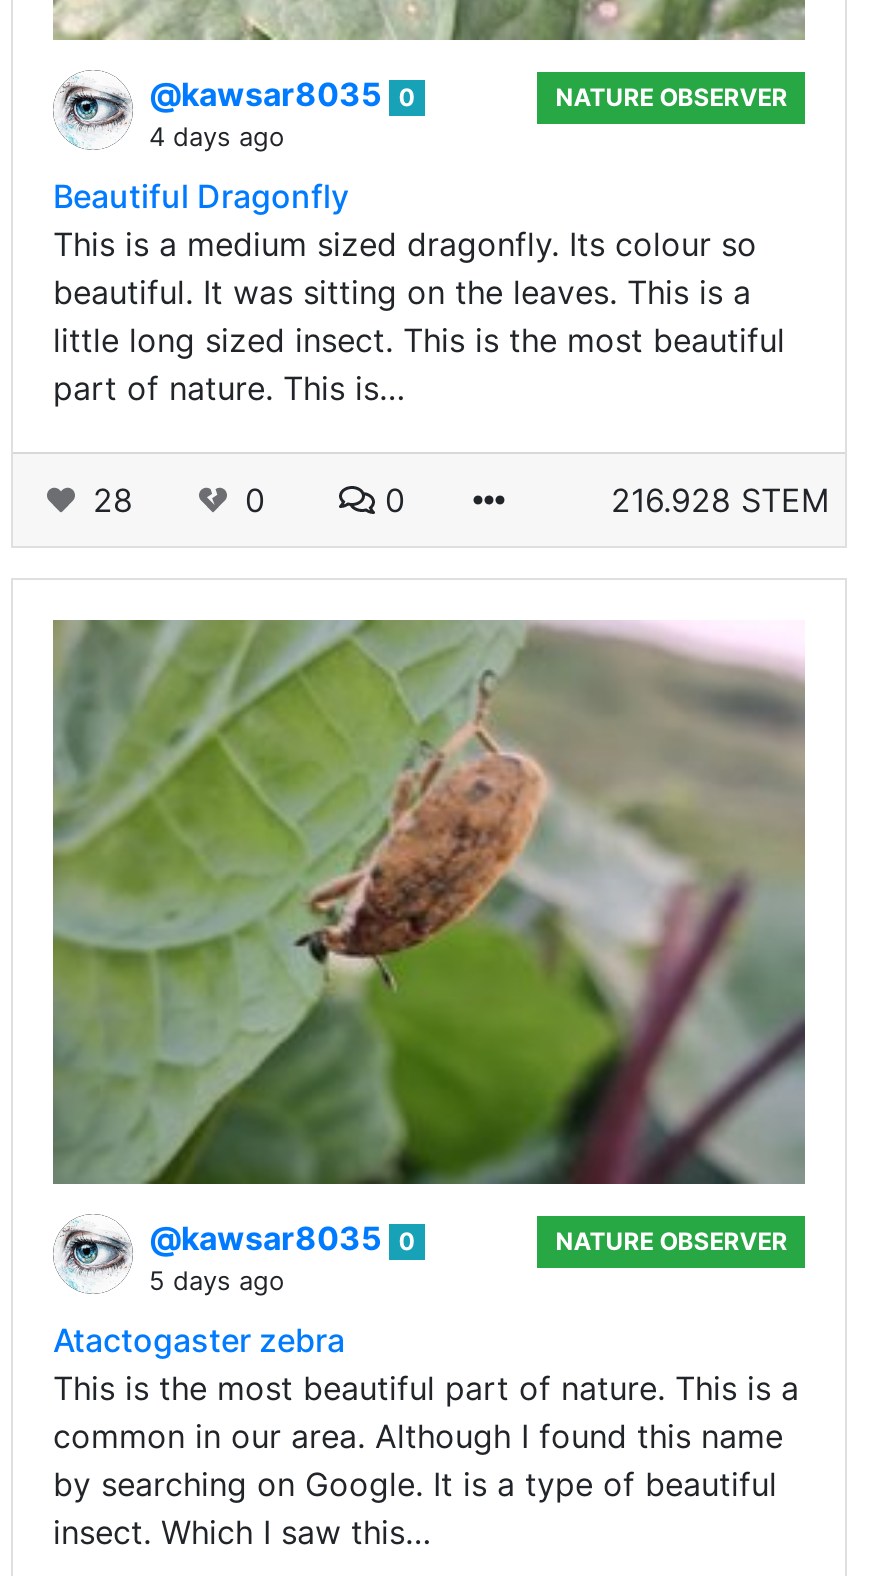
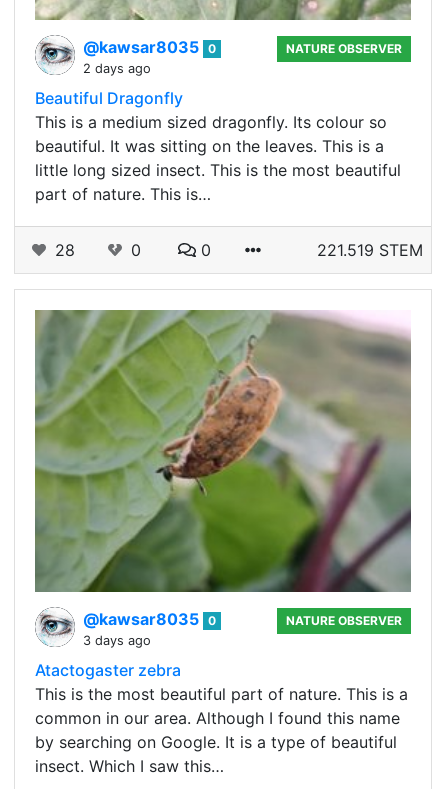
[149,122,285,152] 4 days ago -> [83,61,151,76] 2 days ago
[611,480,829,520] 216.928 STEM -> [317,240,423,260] 221.519 STEM
[149,1266,285,1296] 5 days ago -> [83,633,151,648] 3 days ago

